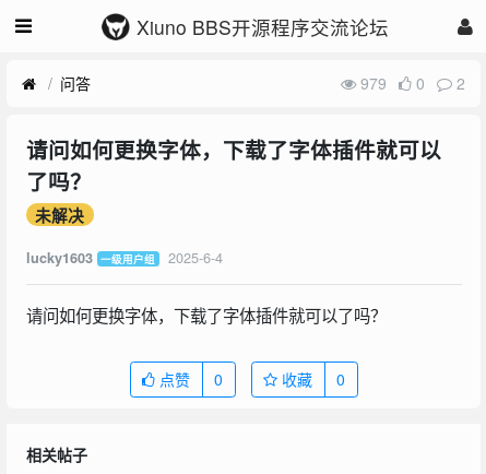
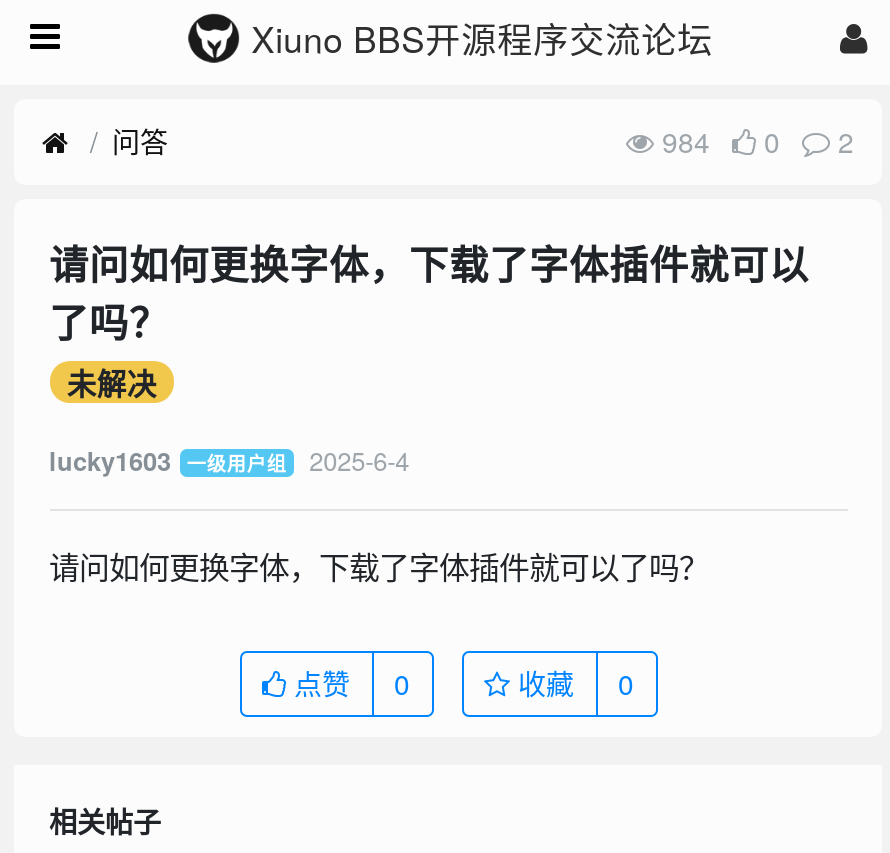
[356,72,465,93] 979 0 2 -> [654,120,854,160] 984 0 2

